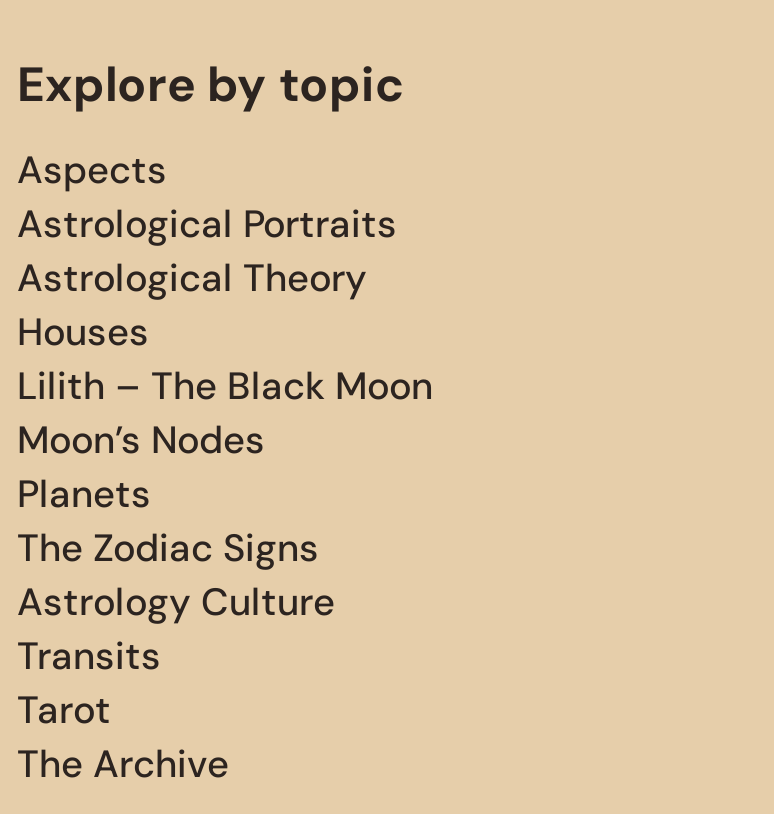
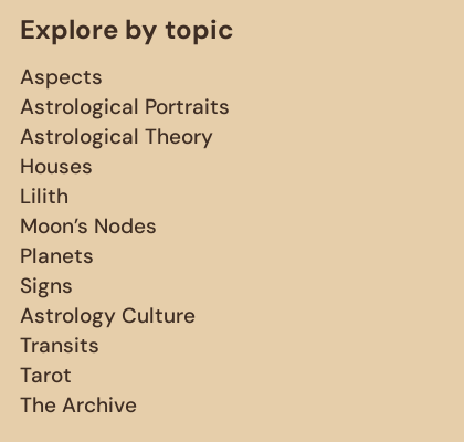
[17,361,433,411] Lilith – The Black Moon -> [20,182,68,210] Lilith
[17,523,319,573] The Zodiac Signs -> [20,272,73,299] Signs

